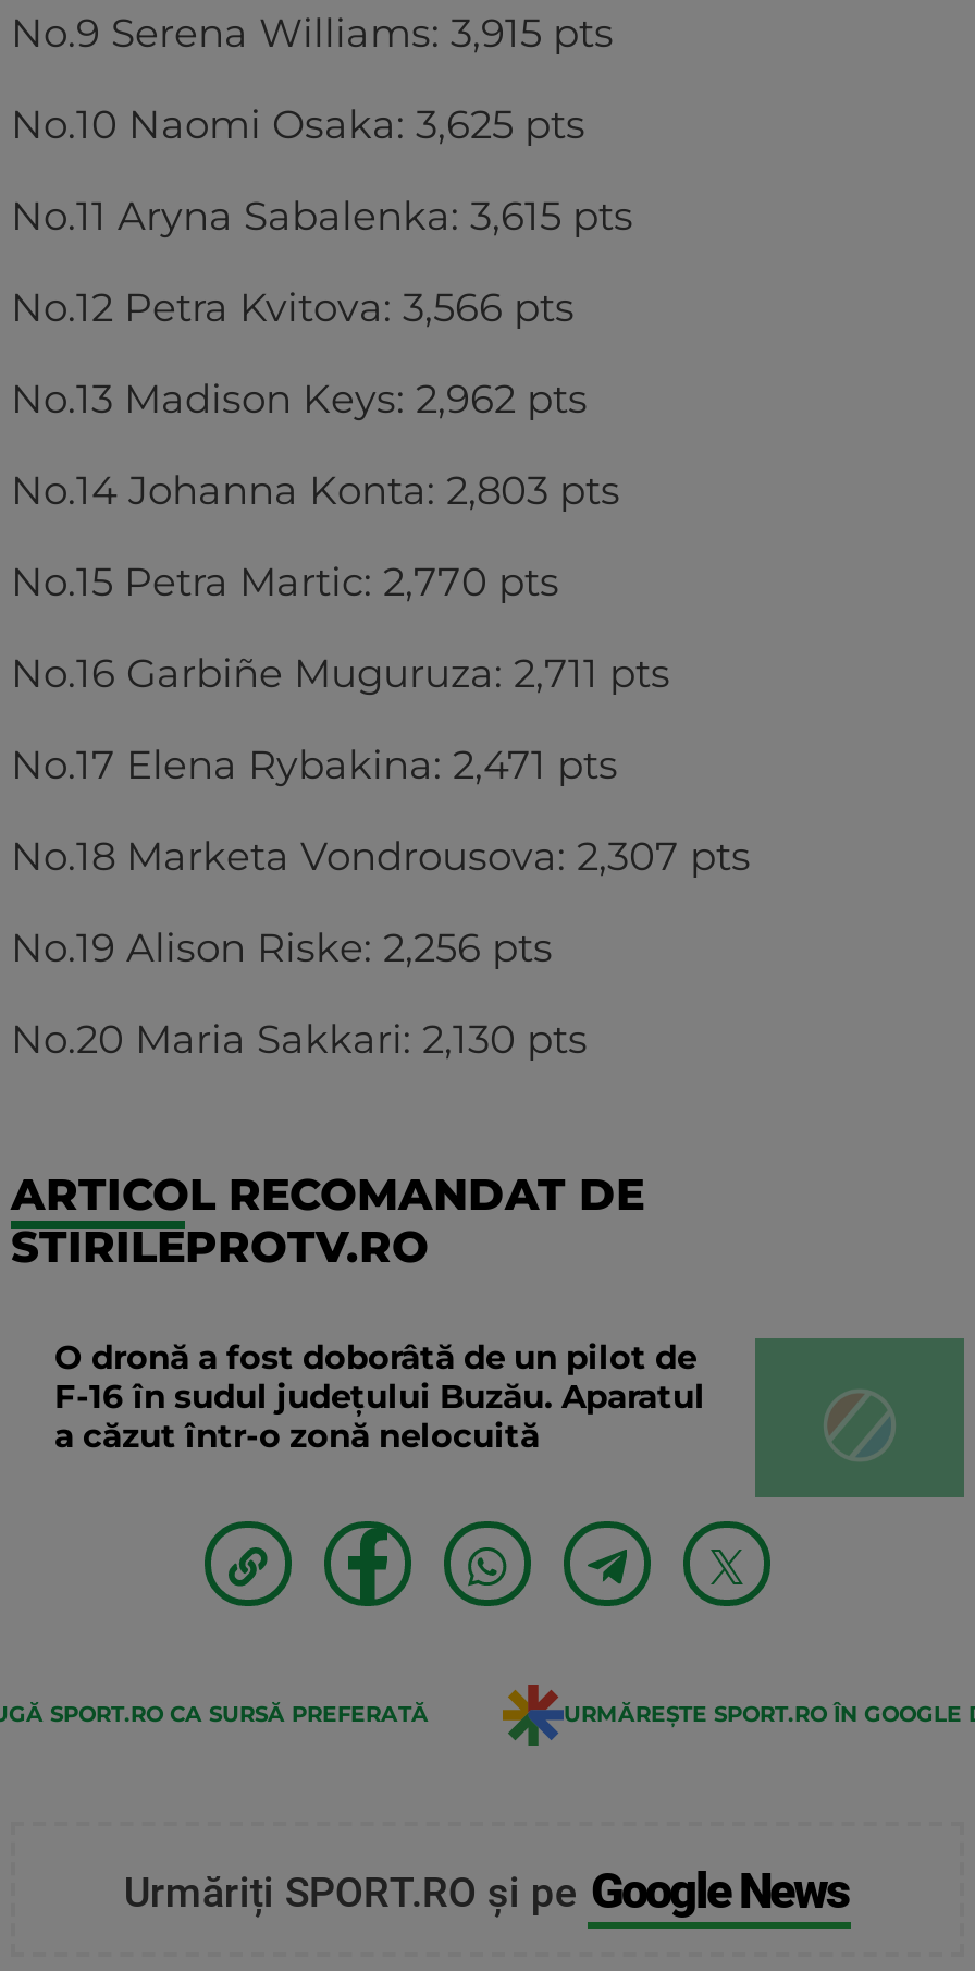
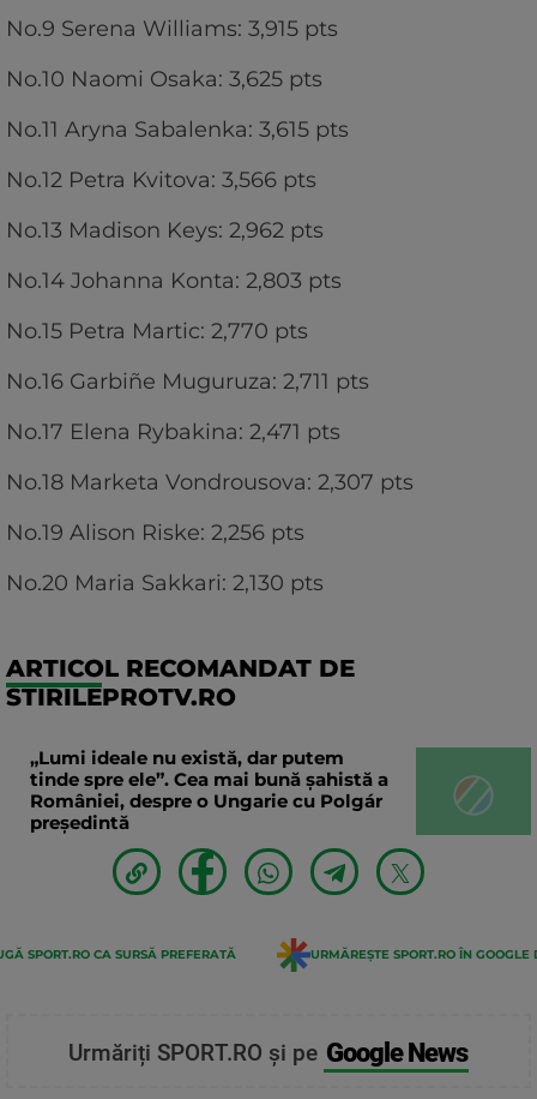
[54,1336,705,1455] O dronă a fost doborâtă de un pilot de | F-16 în sudul județului Buzău. Aparatul | a căzut într-o zonă nelocuită -> [30,746,388,834] „Lumi ideale nu există, dar putem | tinde spre ele”. Cea mai bună șahistă a | României, despre o Ungarie cu Polgár | președintă

